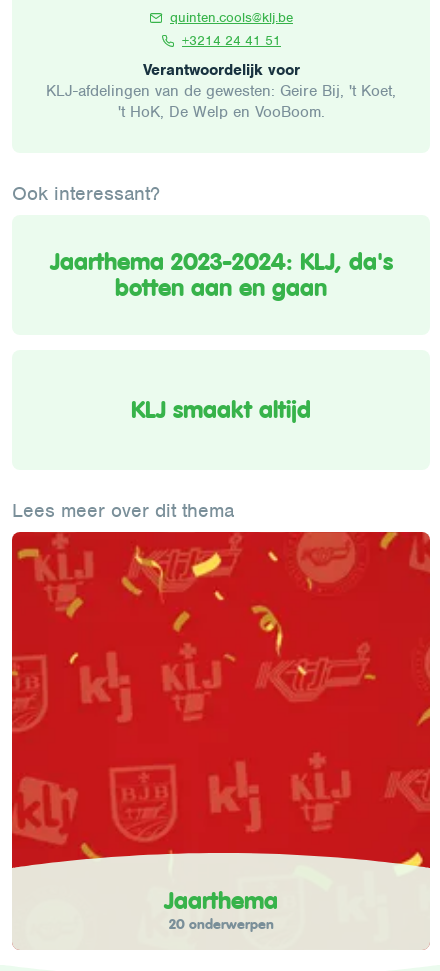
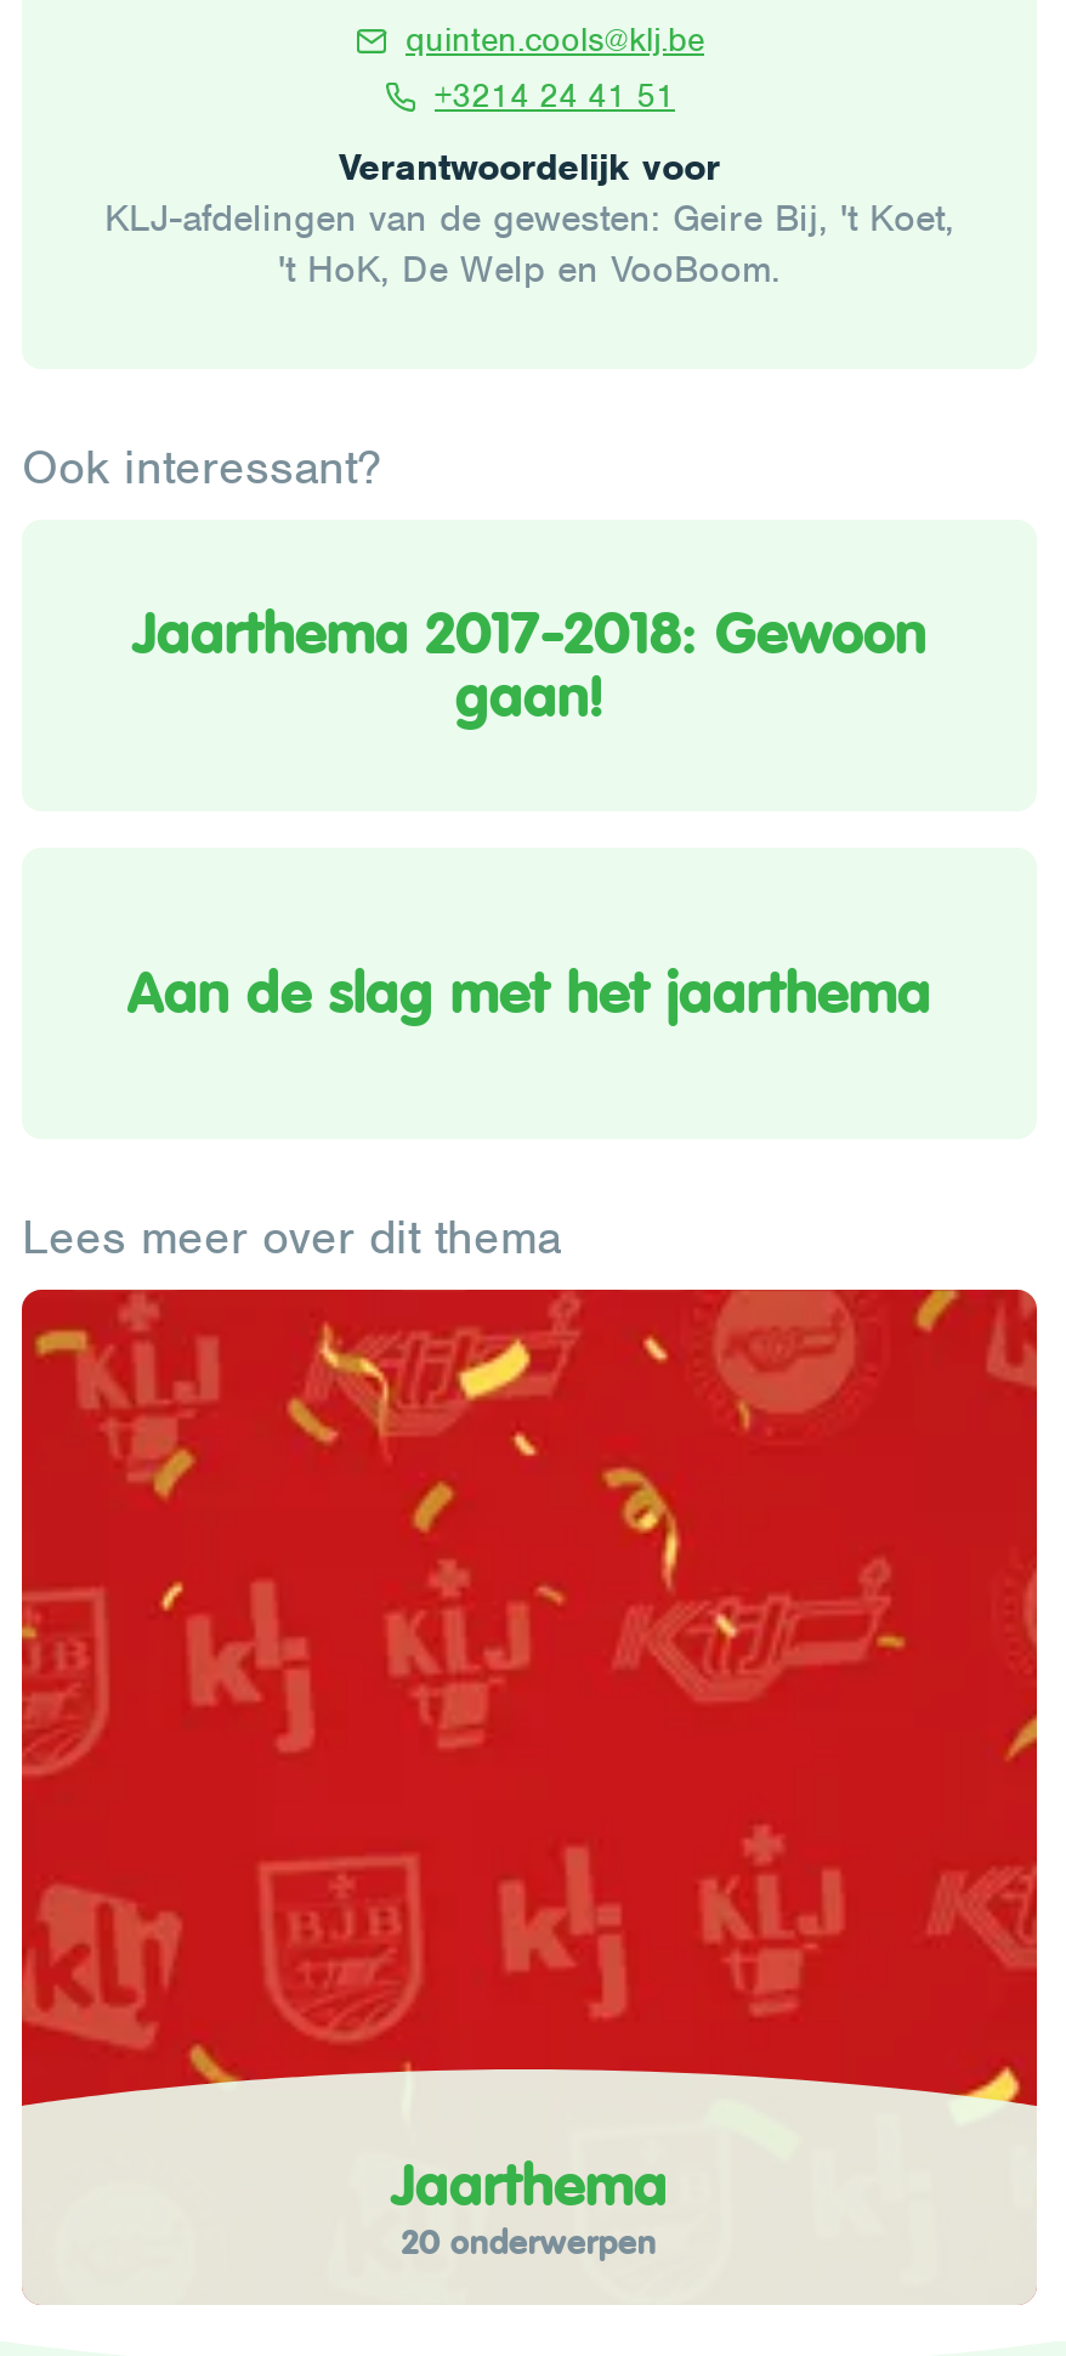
[49,245,392,304] Jaarthema 2023-2024: KLJ, da's | botten aan en gaan -> [132,592,926,735] Jaarthema 2017-2018: Gewoon | gaan!
[131,393,311,426] KLJ smaakt altijd -> [127,951,931,1032] Aan de slag met het jaarthema

